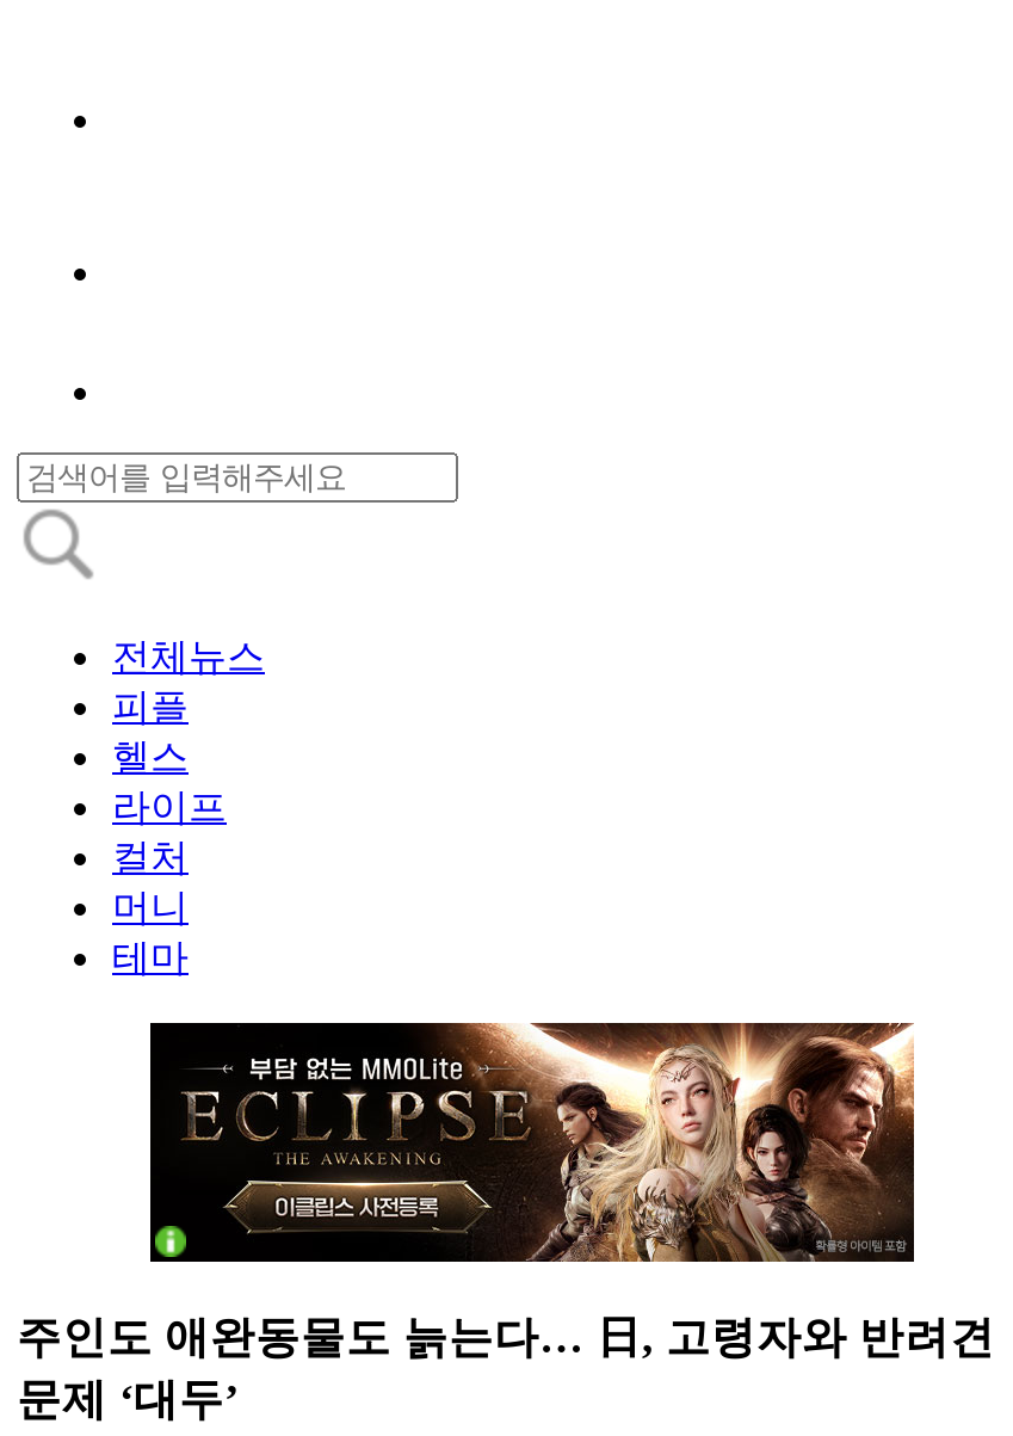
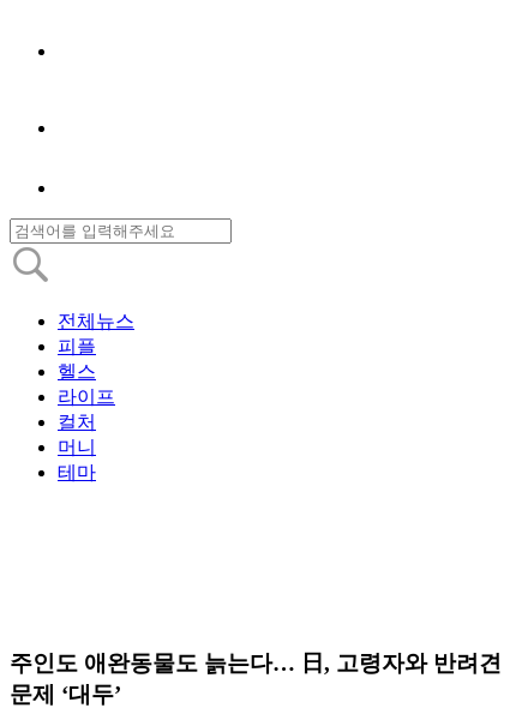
[148,1021,916,1264] [image] -> none

